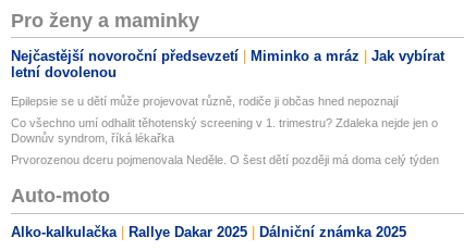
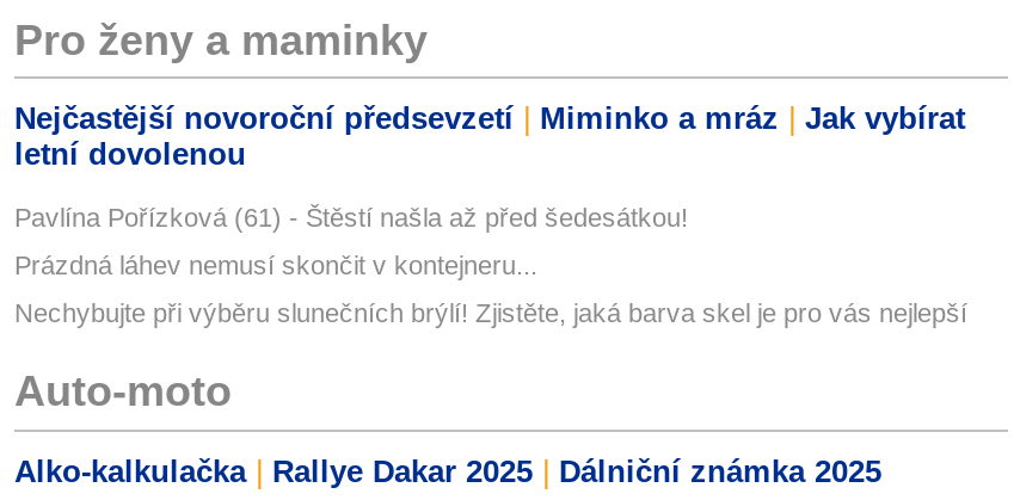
[11,95,399,108] Epilepsie se u dětí může projevovat různě, rodiče ji občas hned nepoznají -> [14,204,688,232] Pavlína Pořízková (61) - Štěstí našla až před šedesátkou!
[11,117,438,145] Co všechno umí odhalit těhotenský screening v 1. trimestru? Zdaleka nejde jen o | Downův syndrom, říká lékařka -> [14,252,537,280] Prázdná láhev nemusí skončit v kontejneru...
[11,154,439,167] Prvorozenou dceru pojmenovala Neděle. O šest dětí později má doma celý týden -> [14,299,967,328] Nechybujte při výběru slunečních brýlí! Zjistěte, jaká barva skel je pro vás nejlepší

